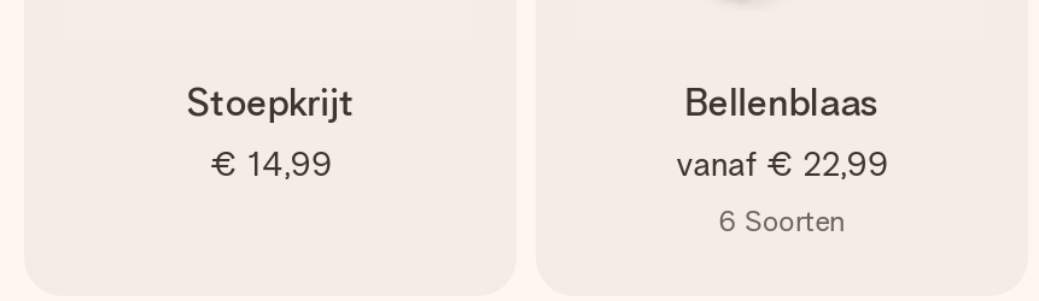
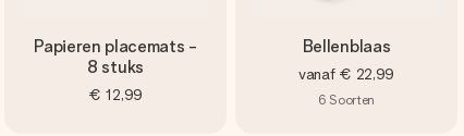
[186,79,355,183] Stoepkrijt | € 14,99 -> [34,36,197,103] Papieren placemats - | 8 stuks | € 12,99

